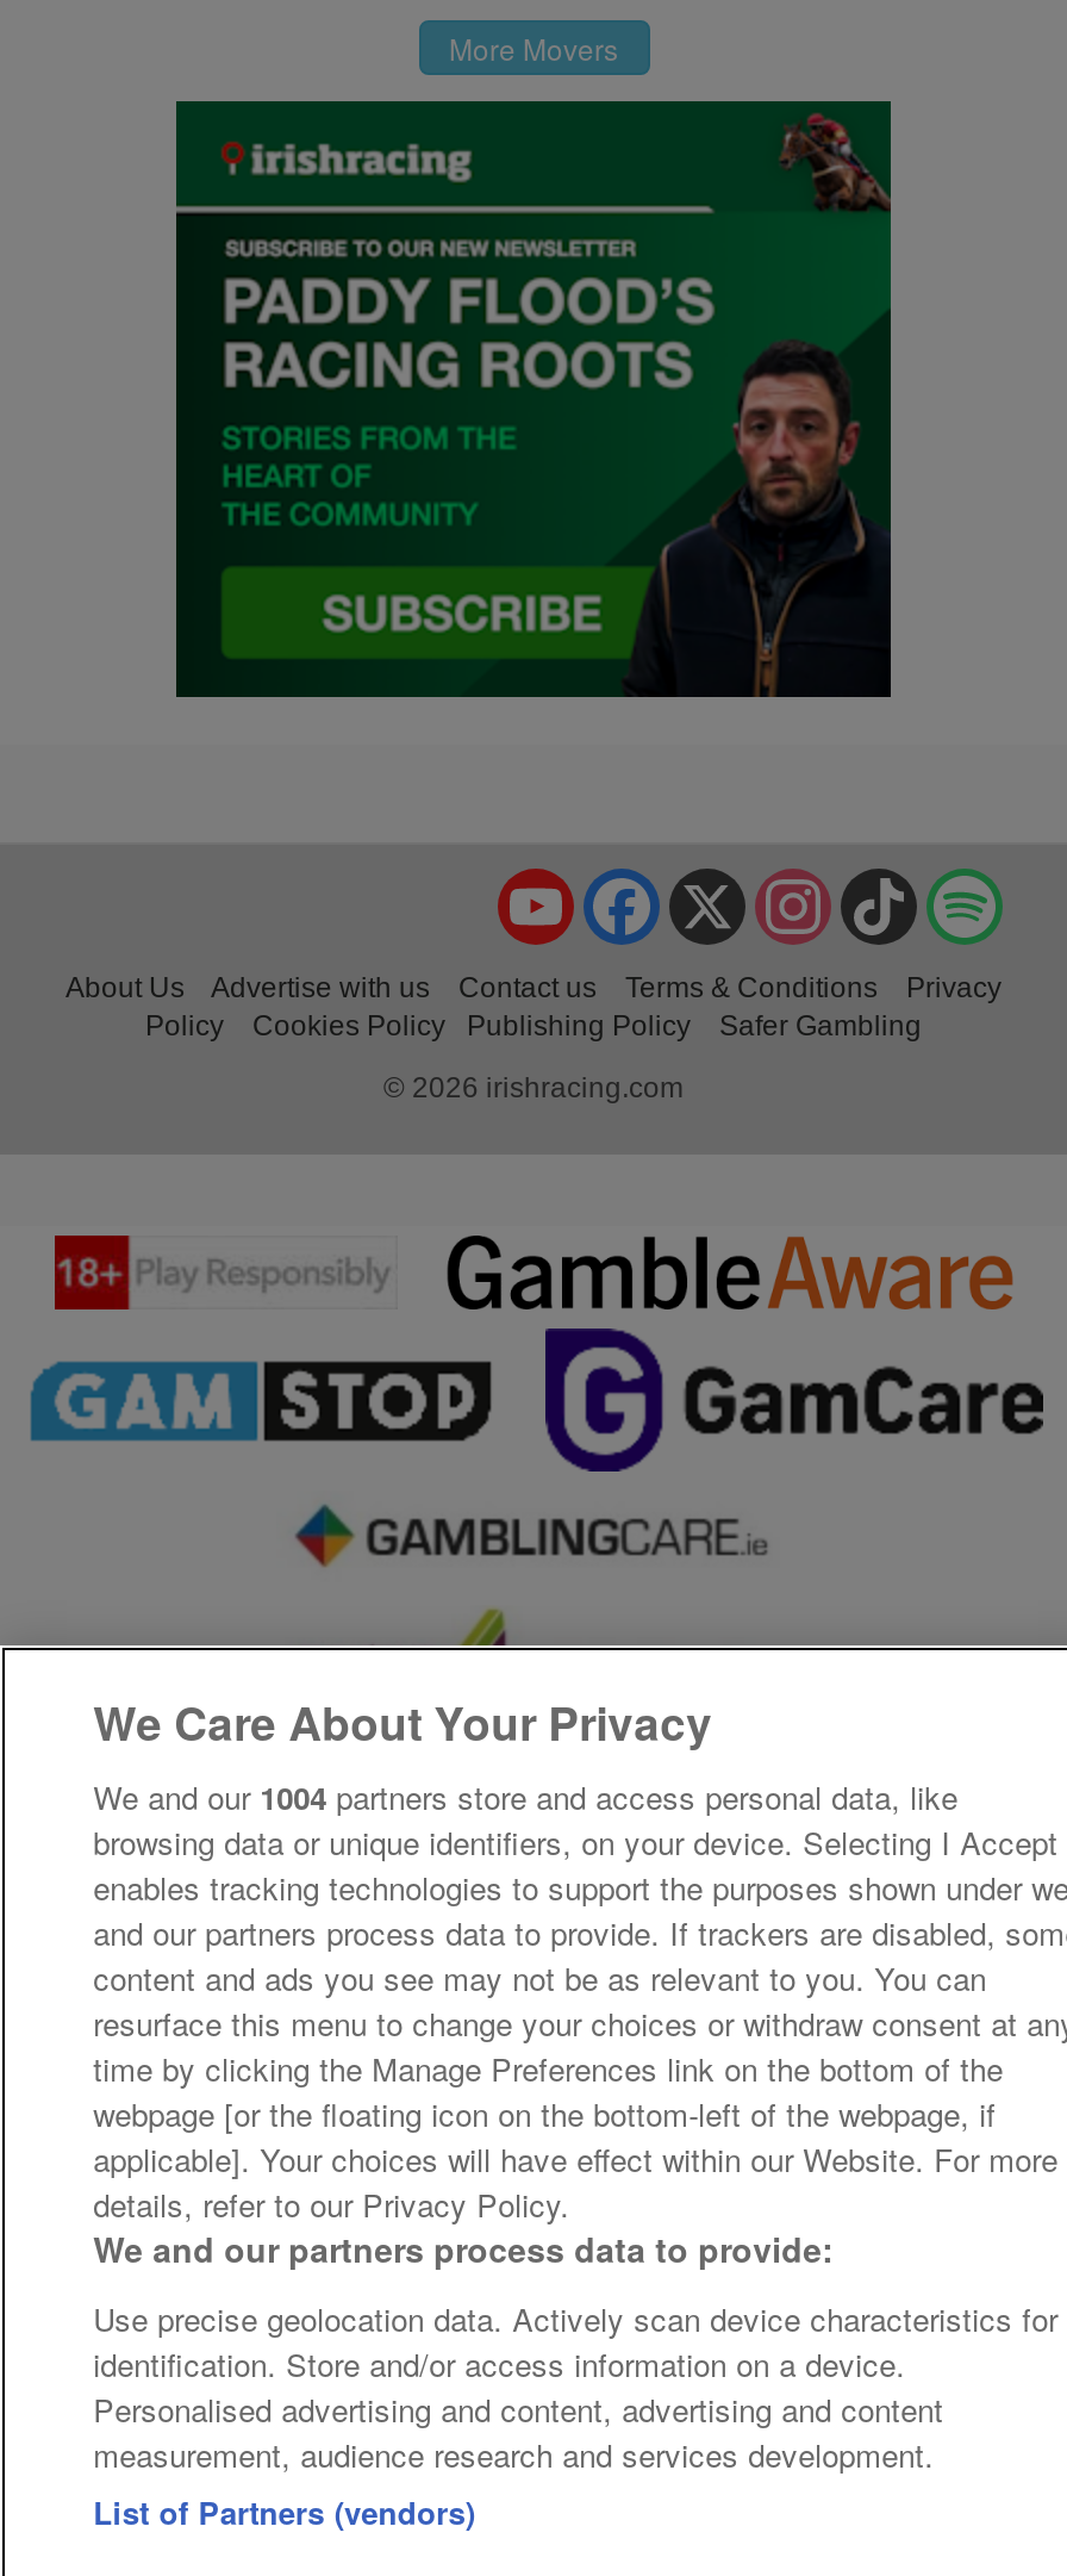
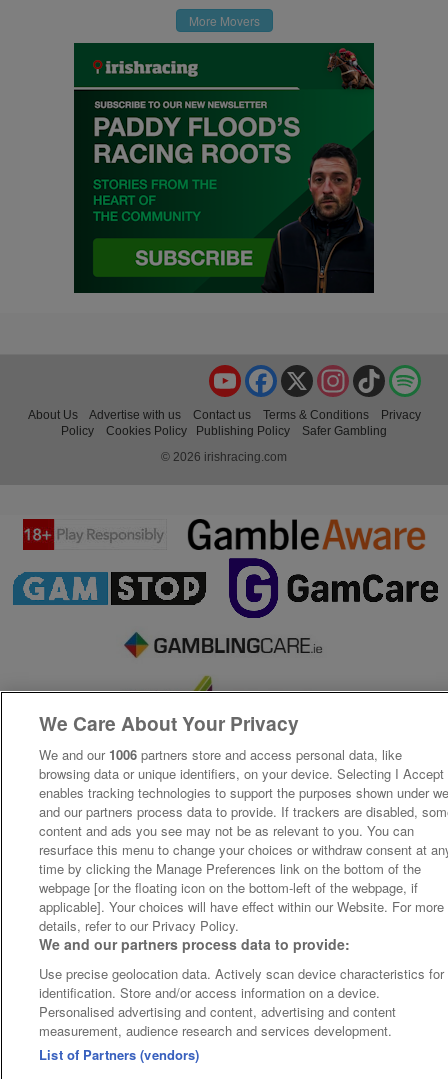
[93,1774,958,1819] We and our 1004 partners store and access personal data, like -> [39,745,402,764] We and our 1006 partners store and access personal data, like

